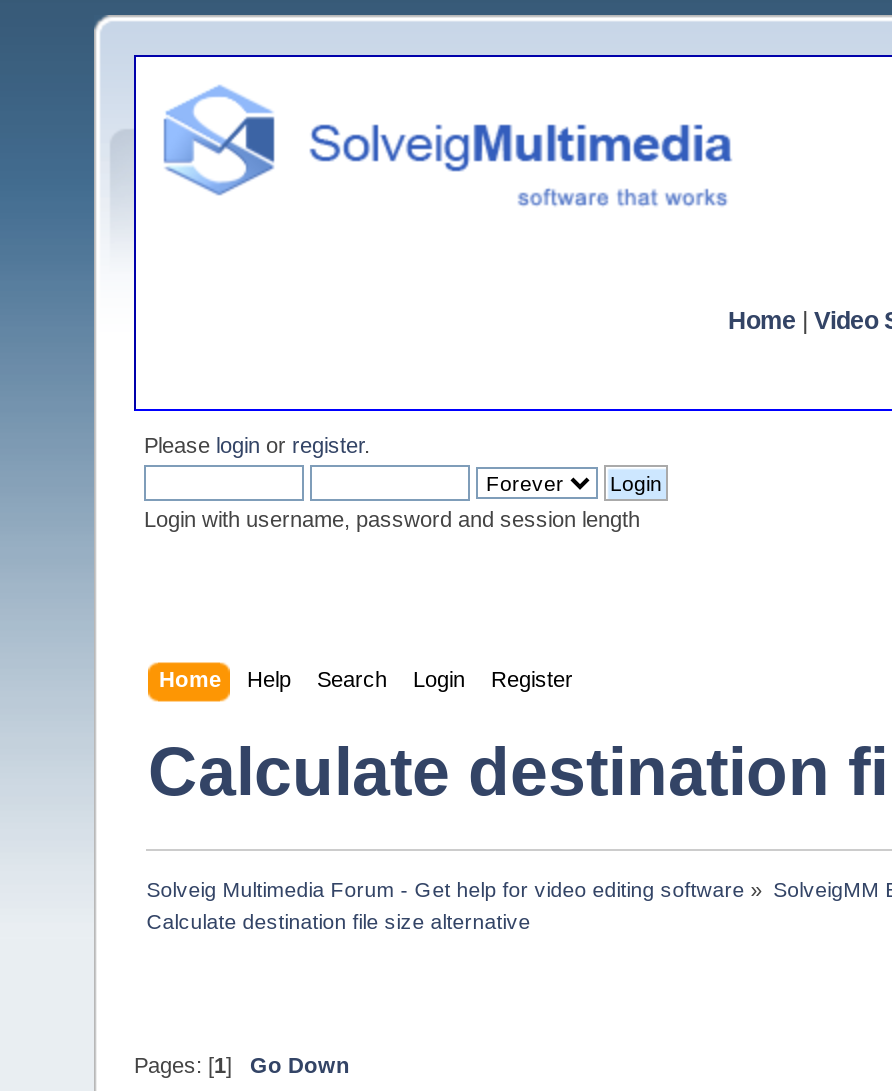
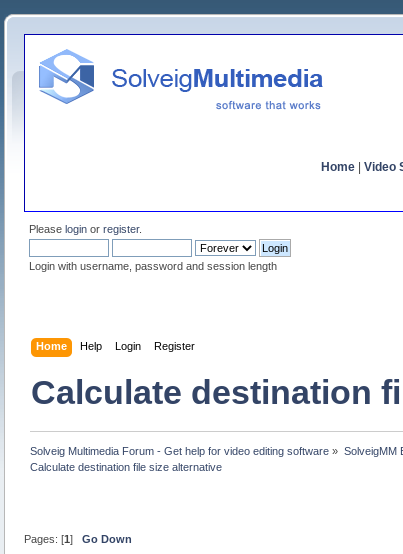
[317,667,387,691] Search -> none

